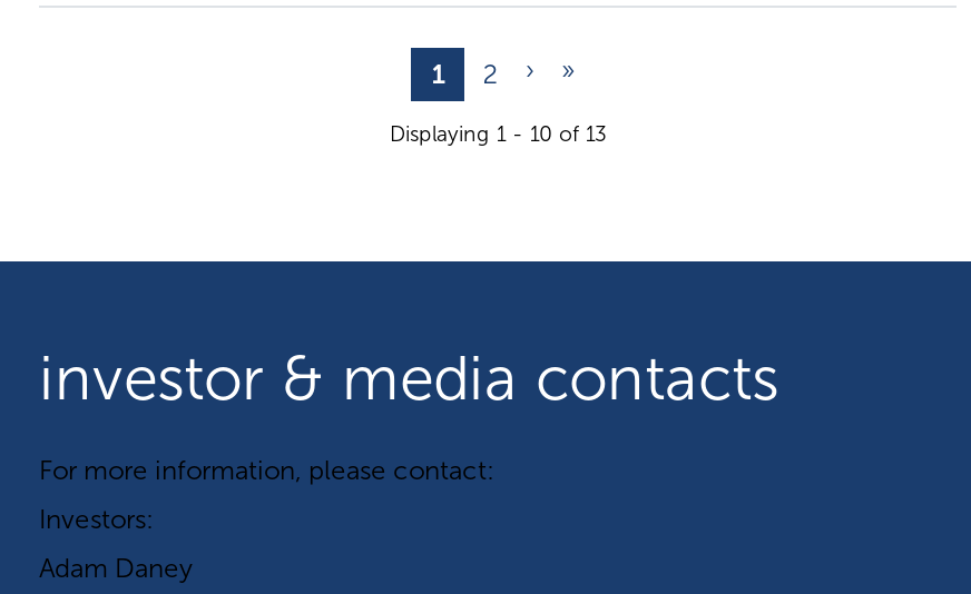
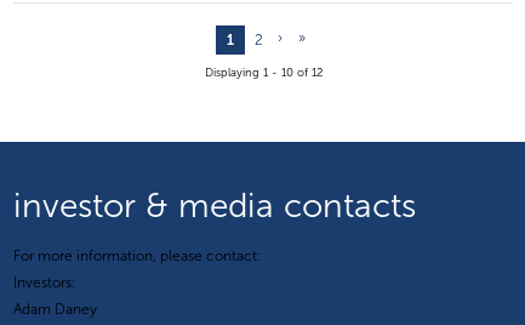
[390,120,606,145] Displaying 1 - 10 of 13 -> [204,65,322,78] Displaying 1 - 10 of 12

